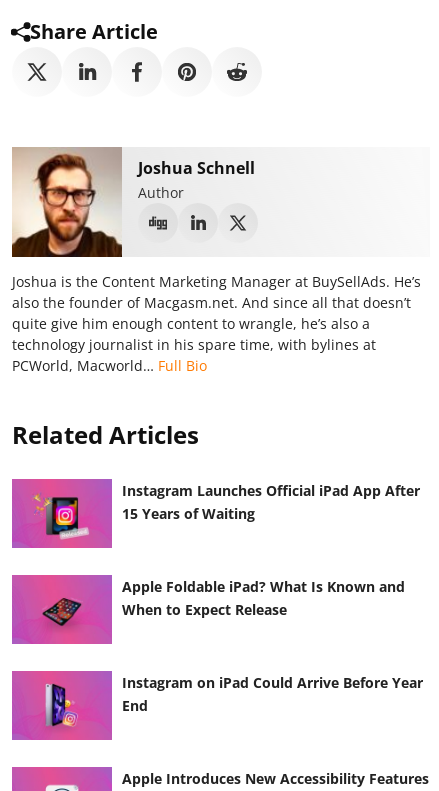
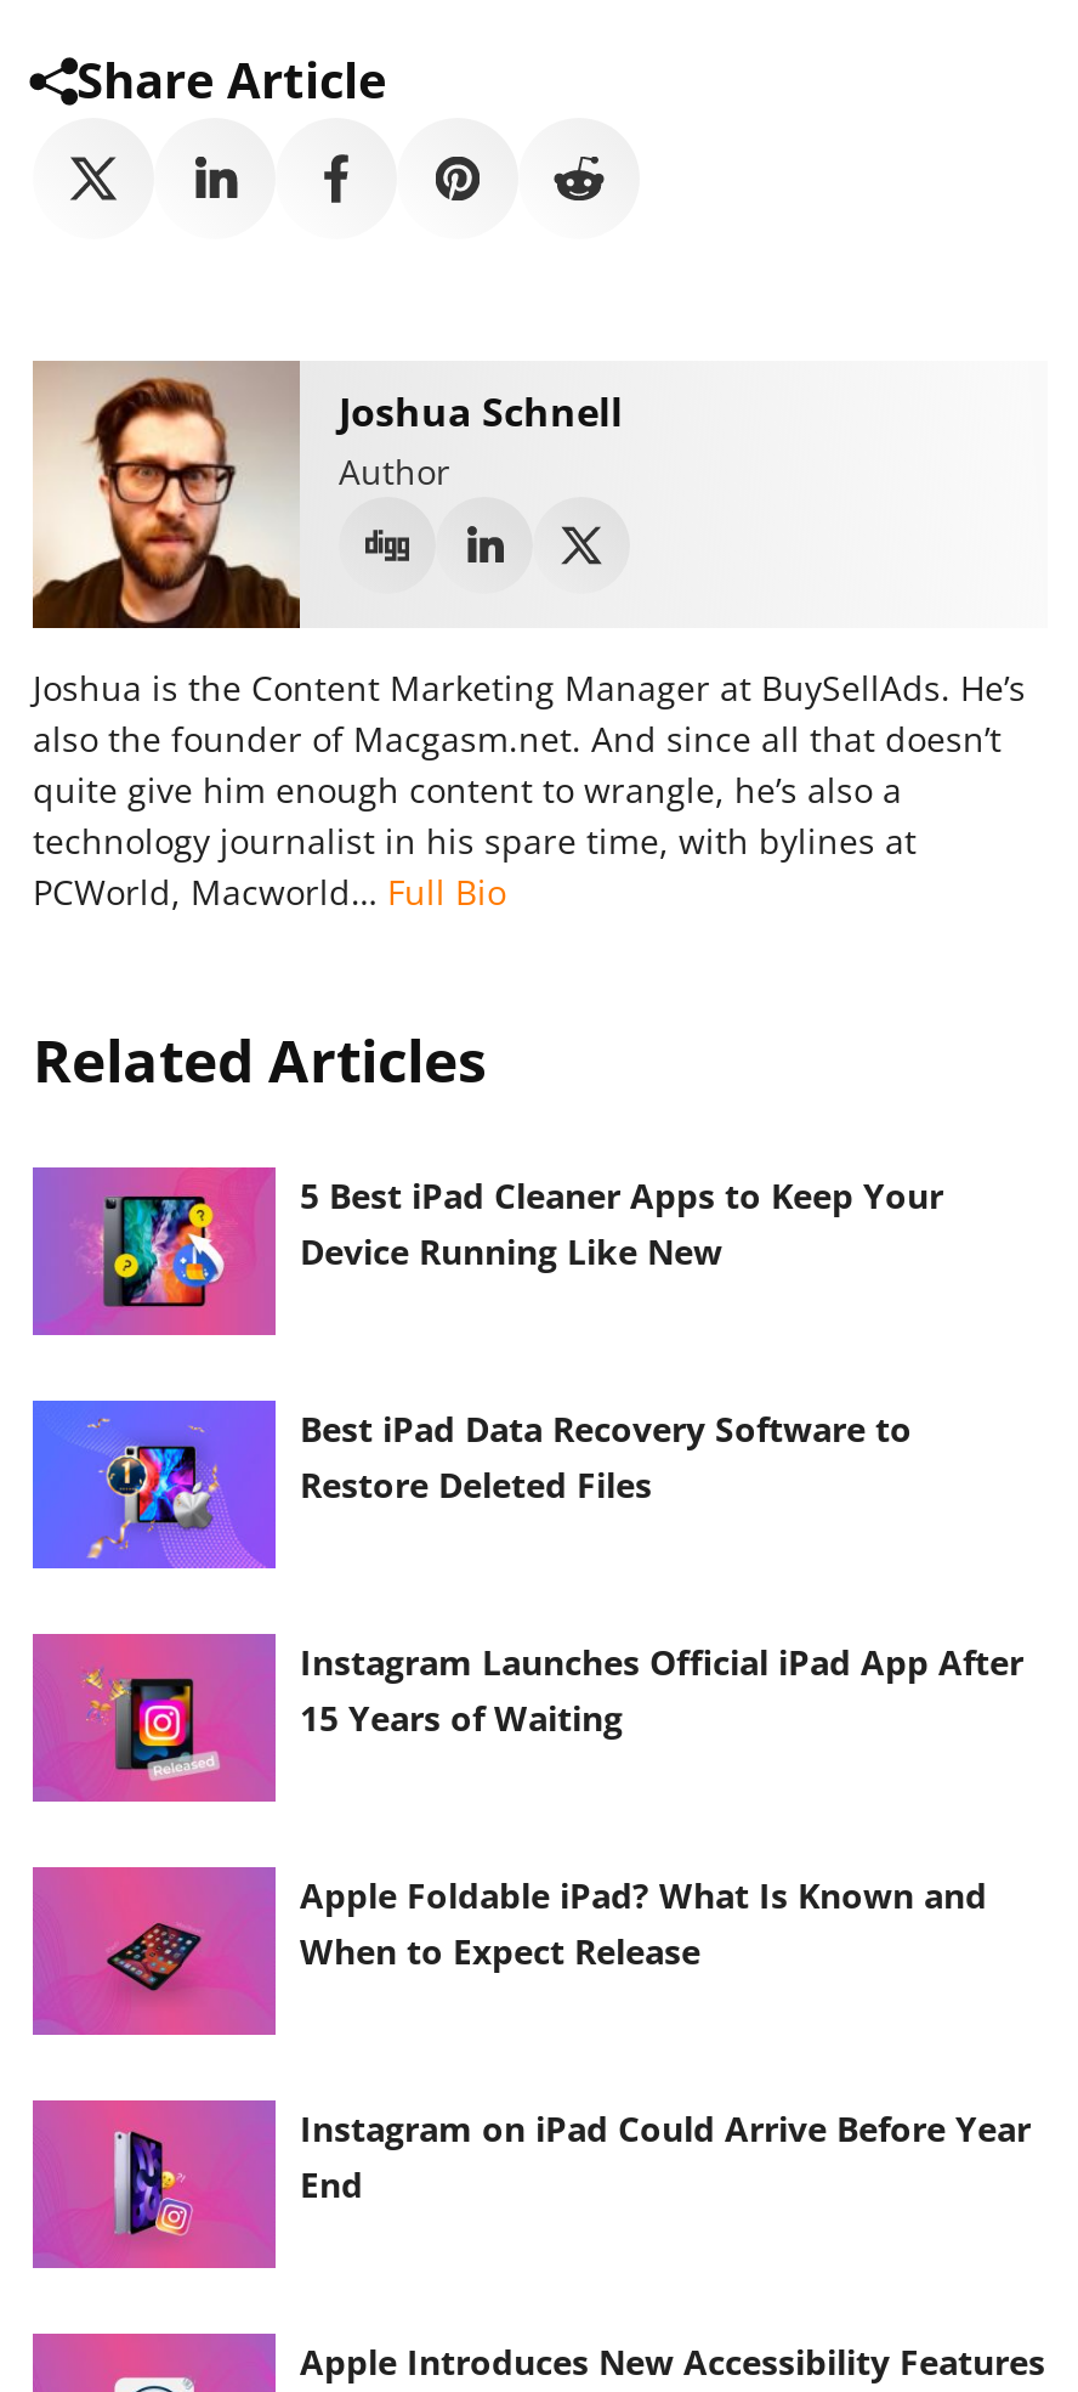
none -> [30,1398,912,1571] [image] | Best iPad Data Recovery Software to | Restore Deleted Files
none -> [33,1167,943,1318] [image] | 5 Best iPad Cleaner Apps to Keep Your | Device Running Like New

